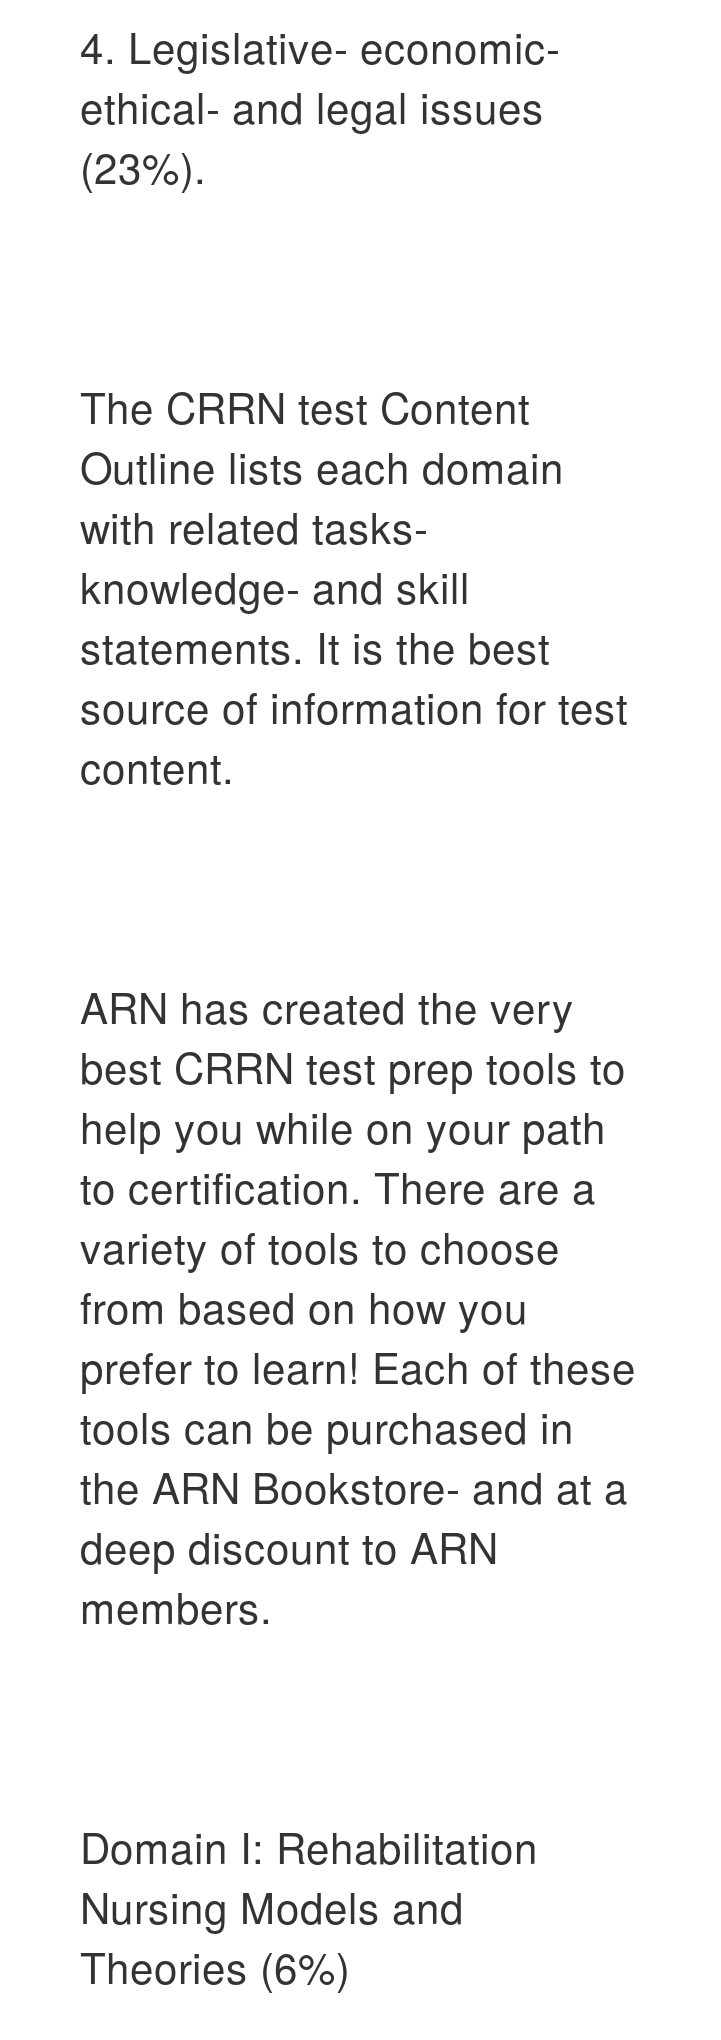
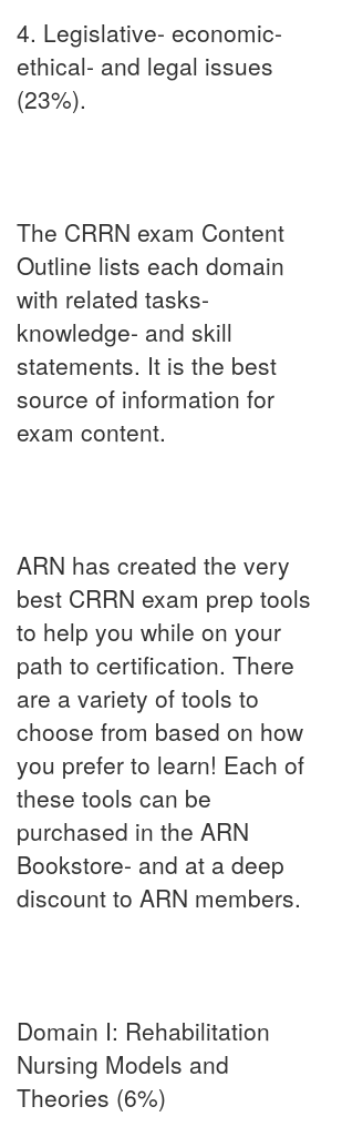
[80,376,530,436] The CRRN test Content -> [17,215,284,248] The CRRN exam Content
[80,676,628,796] source of information for test | content. -> [17,381,274,448] source of information for | exam content.
[80,1036,636,1636] best CRRN test prep tools to | help you while on your path | to certification. There are a | variety of tools to choose | from based on how you | prefer to learn! Each of these | tools can be purchased in | the ARN Bookstore- and at a | deep discount to ARN | members. -> [17,581,311,914] best CRRN exam prep tools | to help you while on your | path to certification. There | are a variety of tools to | choose from based on how | you prefer to learn! Each of | these tools can be | purchased in the ARN | Bookstore- and at a deep | discount to ARN members.

